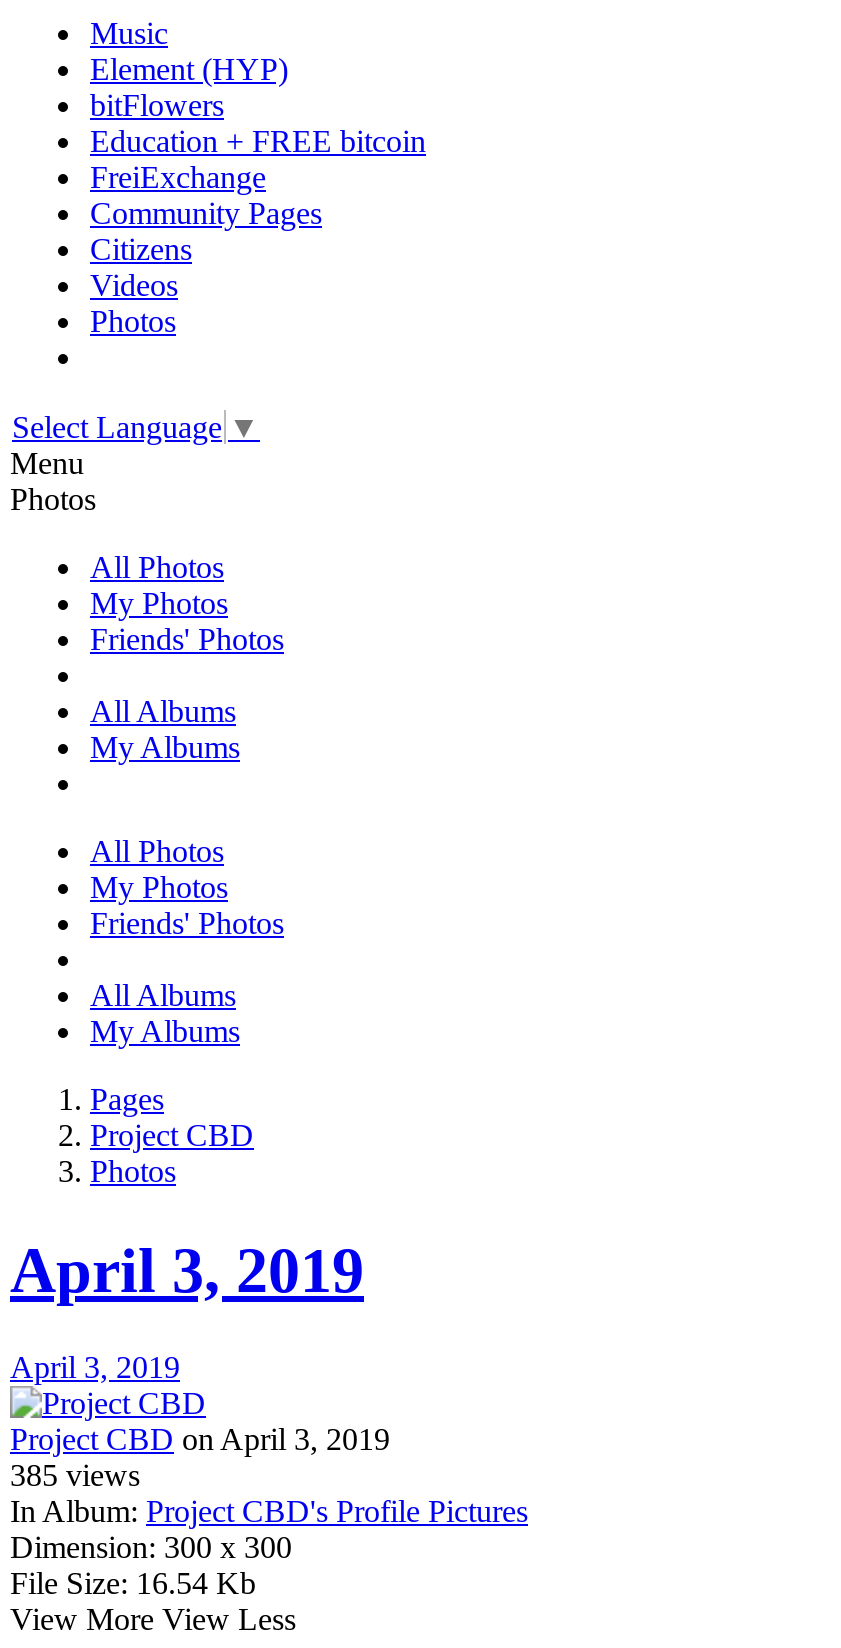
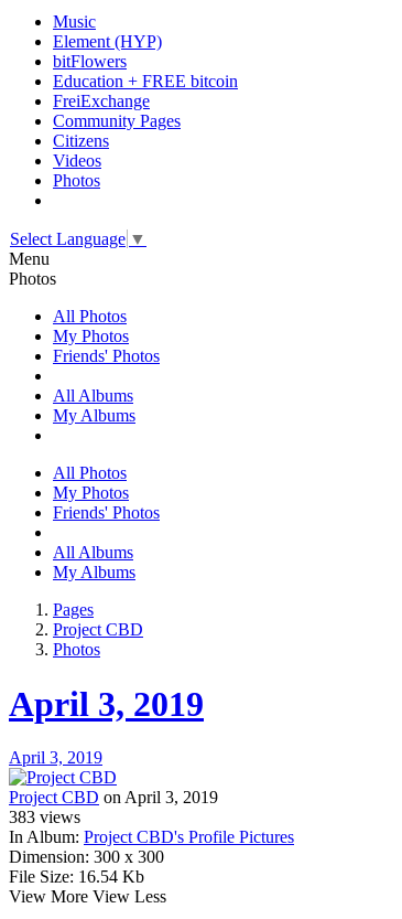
[10,1458,140,1492] 385 views -> [9,808,80,827] 383 views

